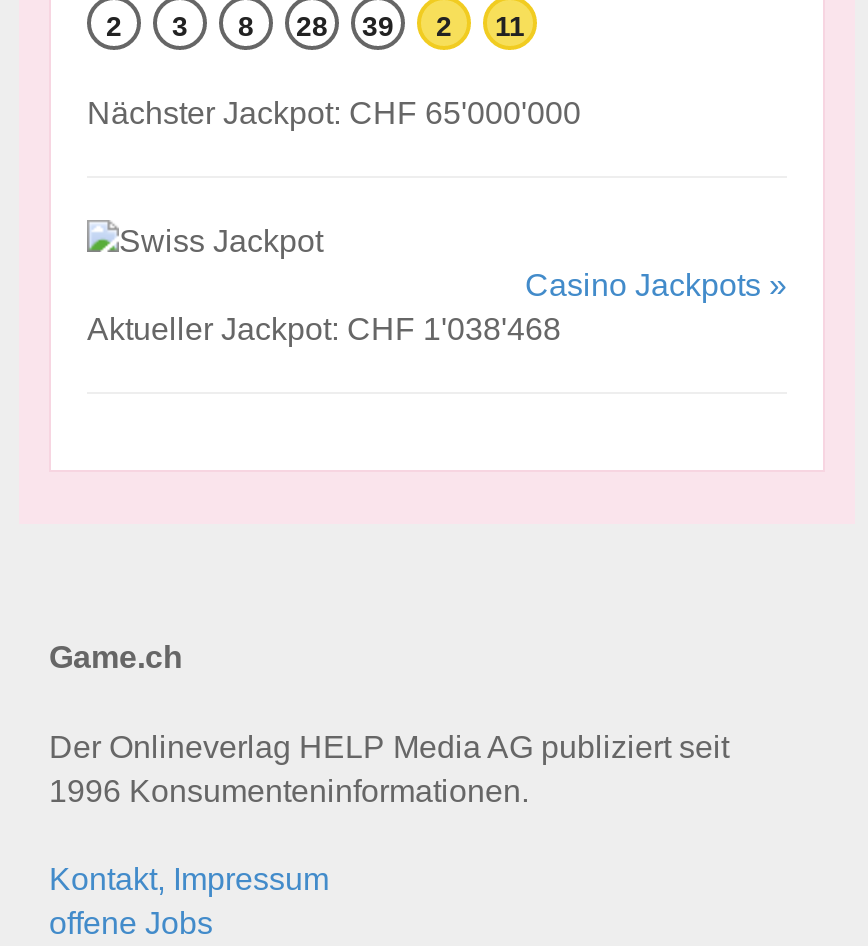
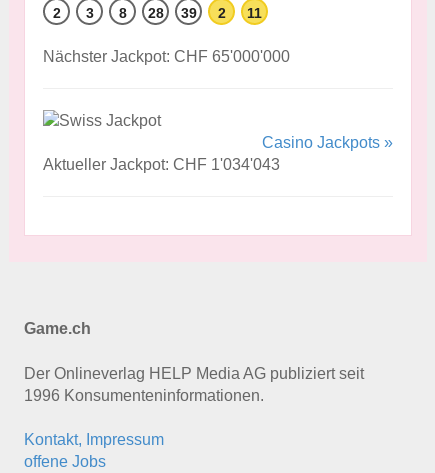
[87,312,561,346] Aktueller Jackpot: CHF 1'038'468 -> [43,156,280,173] Aktueller Jackpot: CHF 1'034'043

